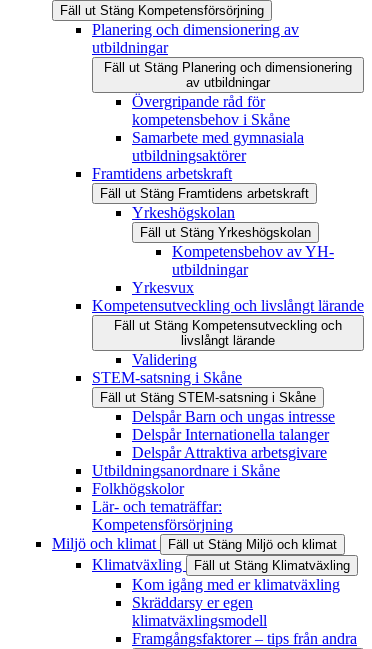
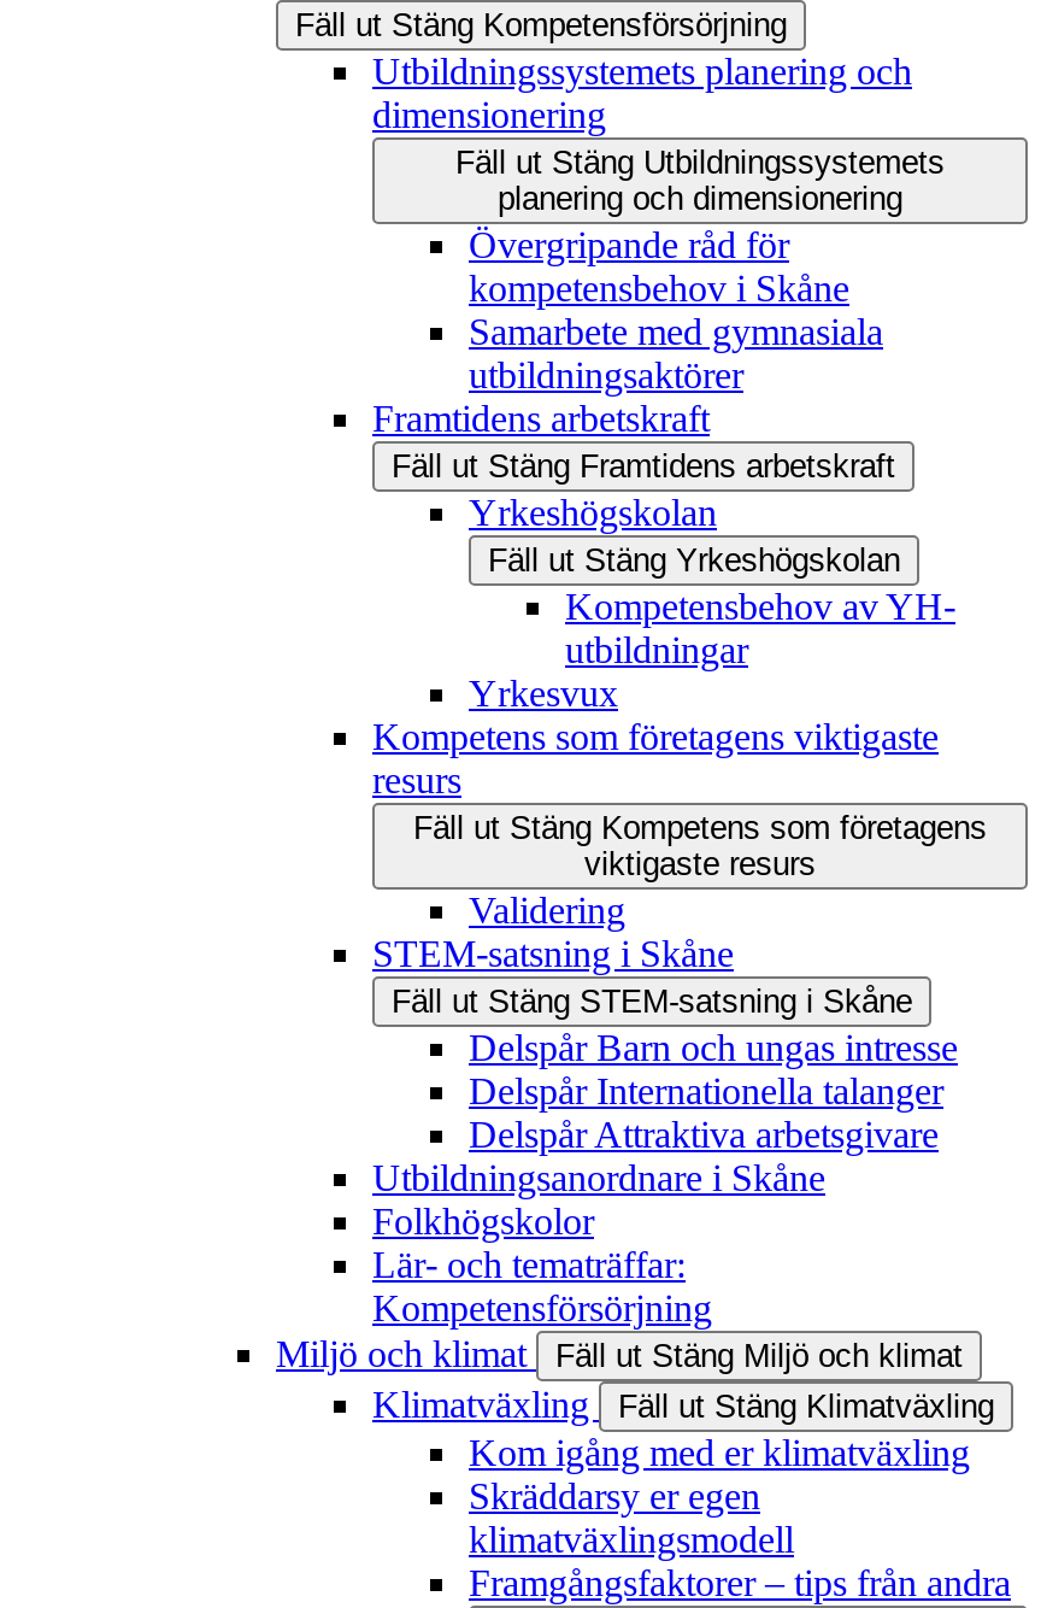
[92,21,352,90] Planering och dimensionering av | utbildningar | Fäll ut Stäng Planering och dimensionering | av utbildningar -> [372,51,945,217] Utbildningssystemets planering och | dimensionering | Fäll ut Stäng Utbildningssystemets | planering och dimensionering
[92,297,364,348] Kompetensutveckling och livslångt lärande | Fäll ut Stäng Kompetensutveckling och | livslångt lärande -> [372,716,987,883] Kompetens som företagens viktigaste | resurs | Fäll ut Stäng Kompetens som företagens | viktigaste resurs

